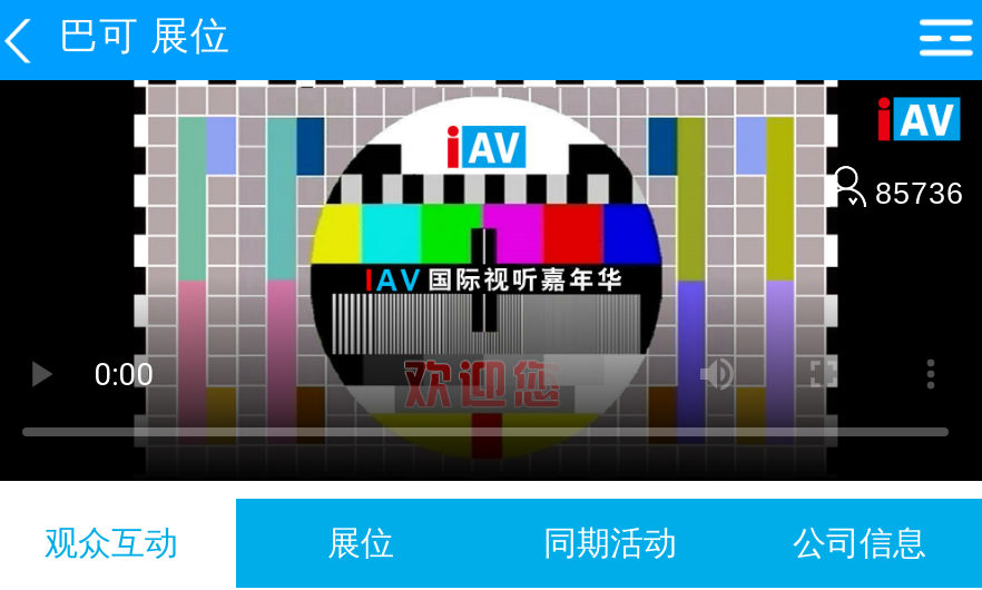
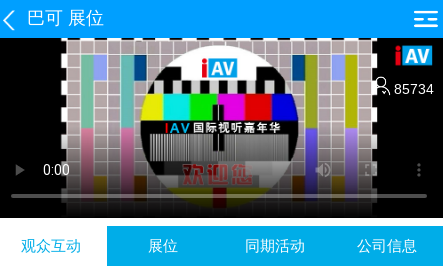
[875,178,964,211] 85736 -> [394,82,434,97] 85734

